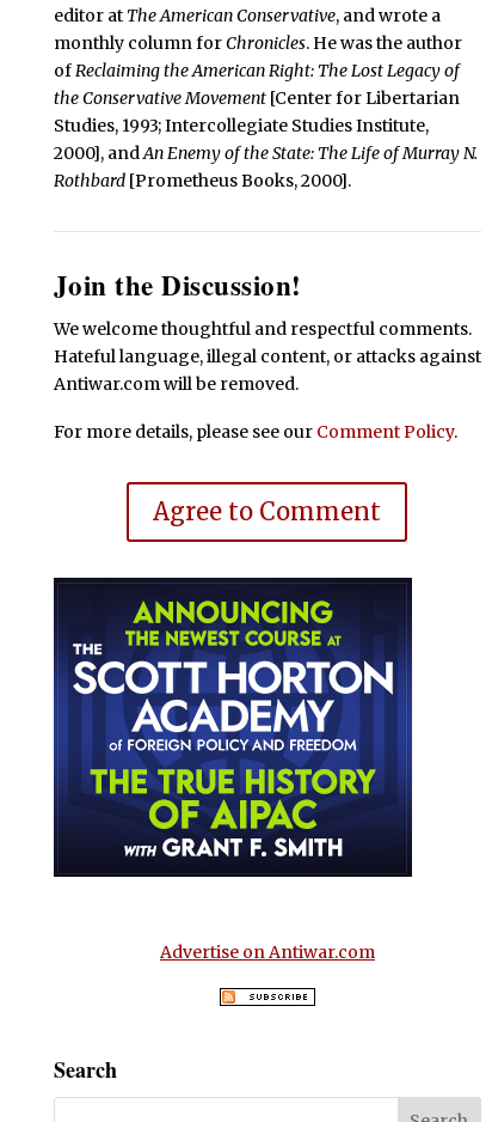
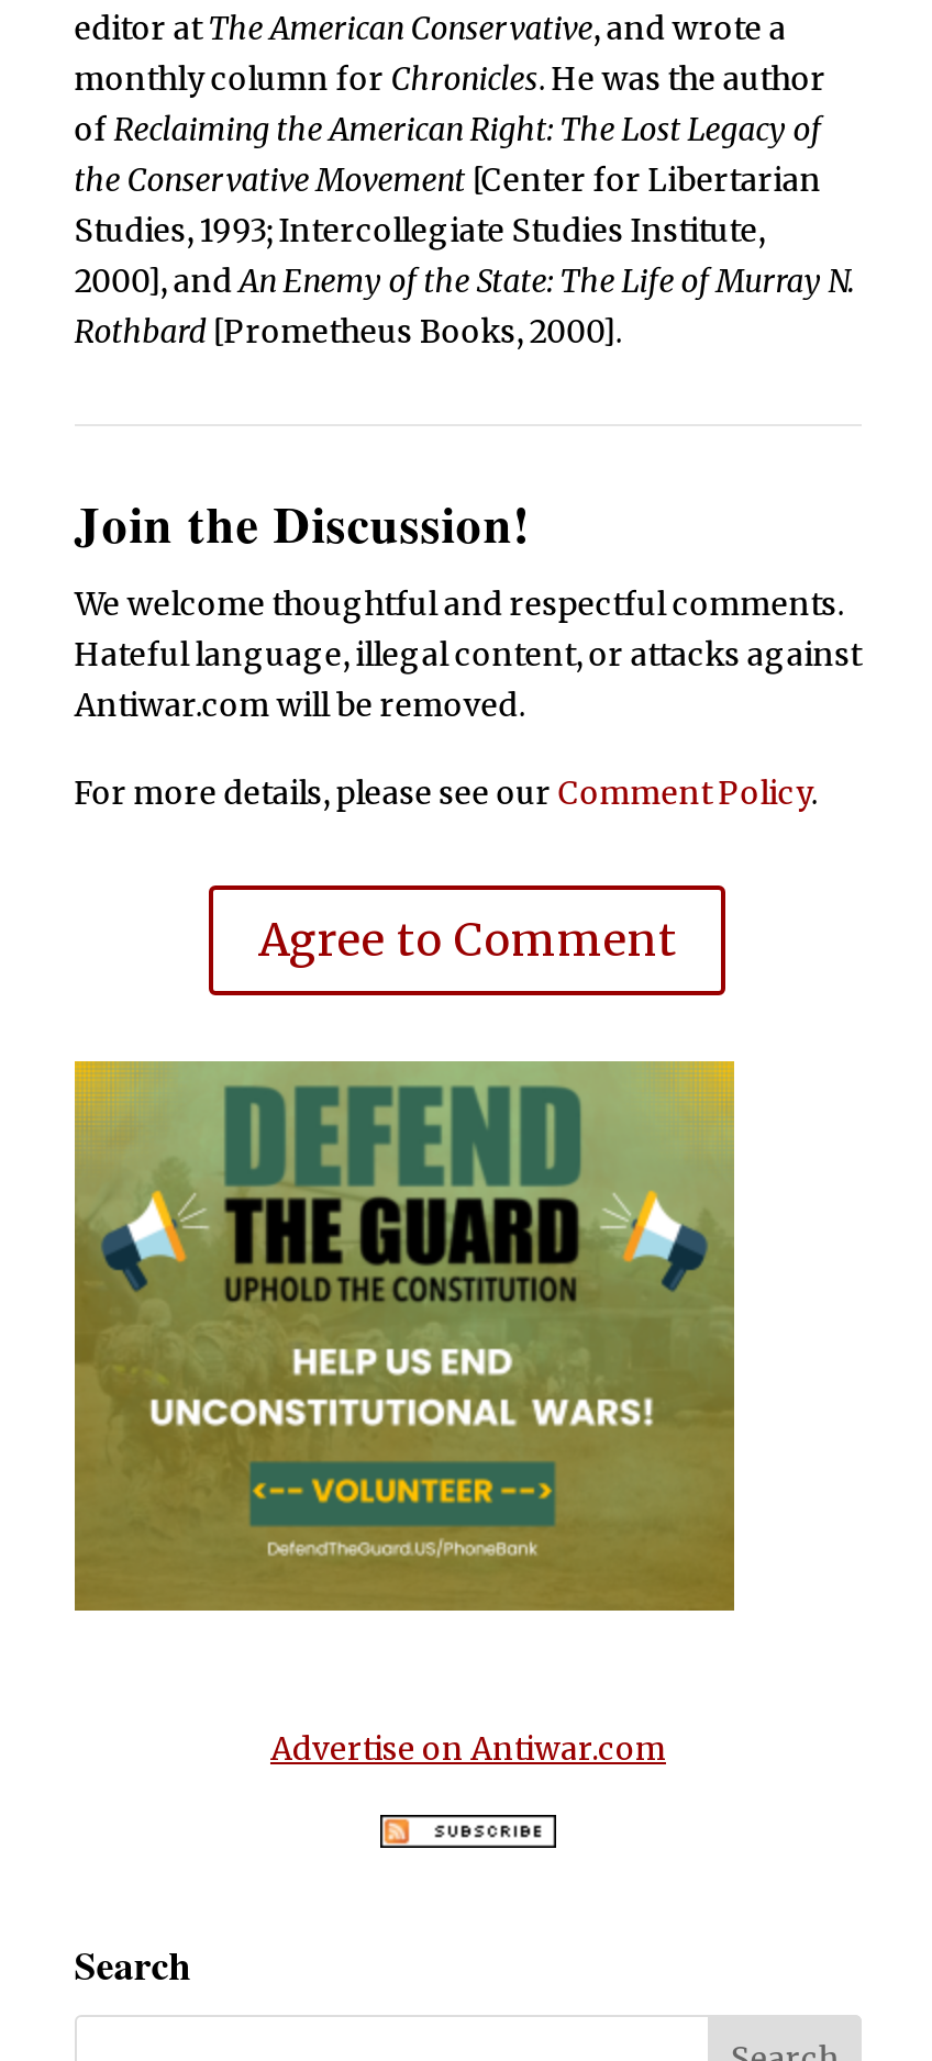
[53,577,413,878] [image] -> [73,1059,736,1613] [image]

